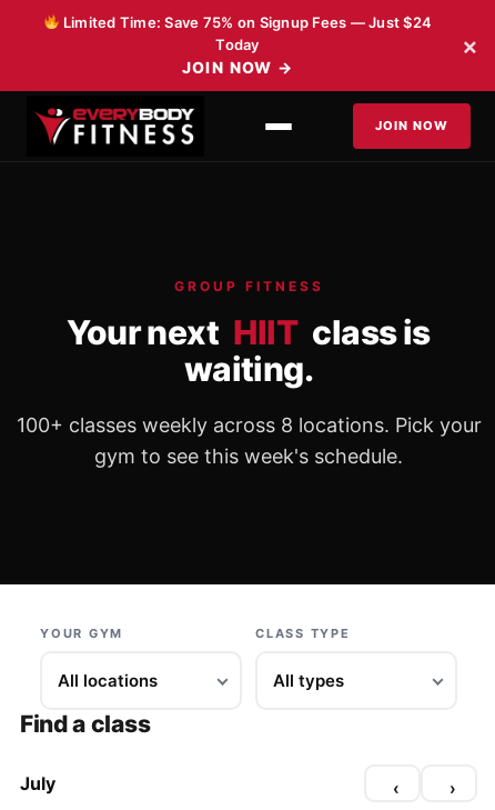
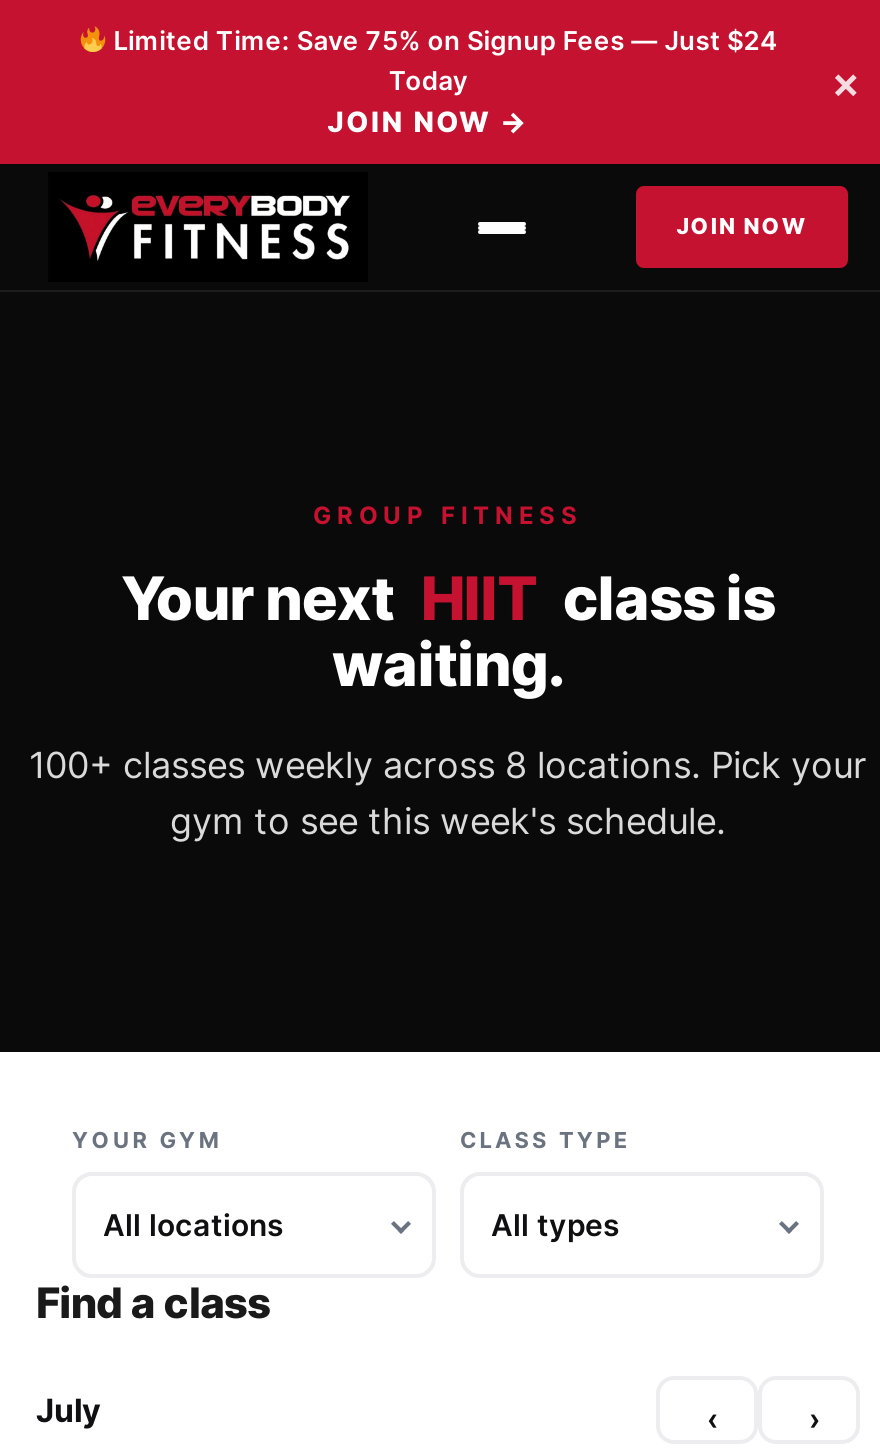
[67,312,430,352] Your next HIIT class is -> [121,561,775,633] Your next TRX class is

